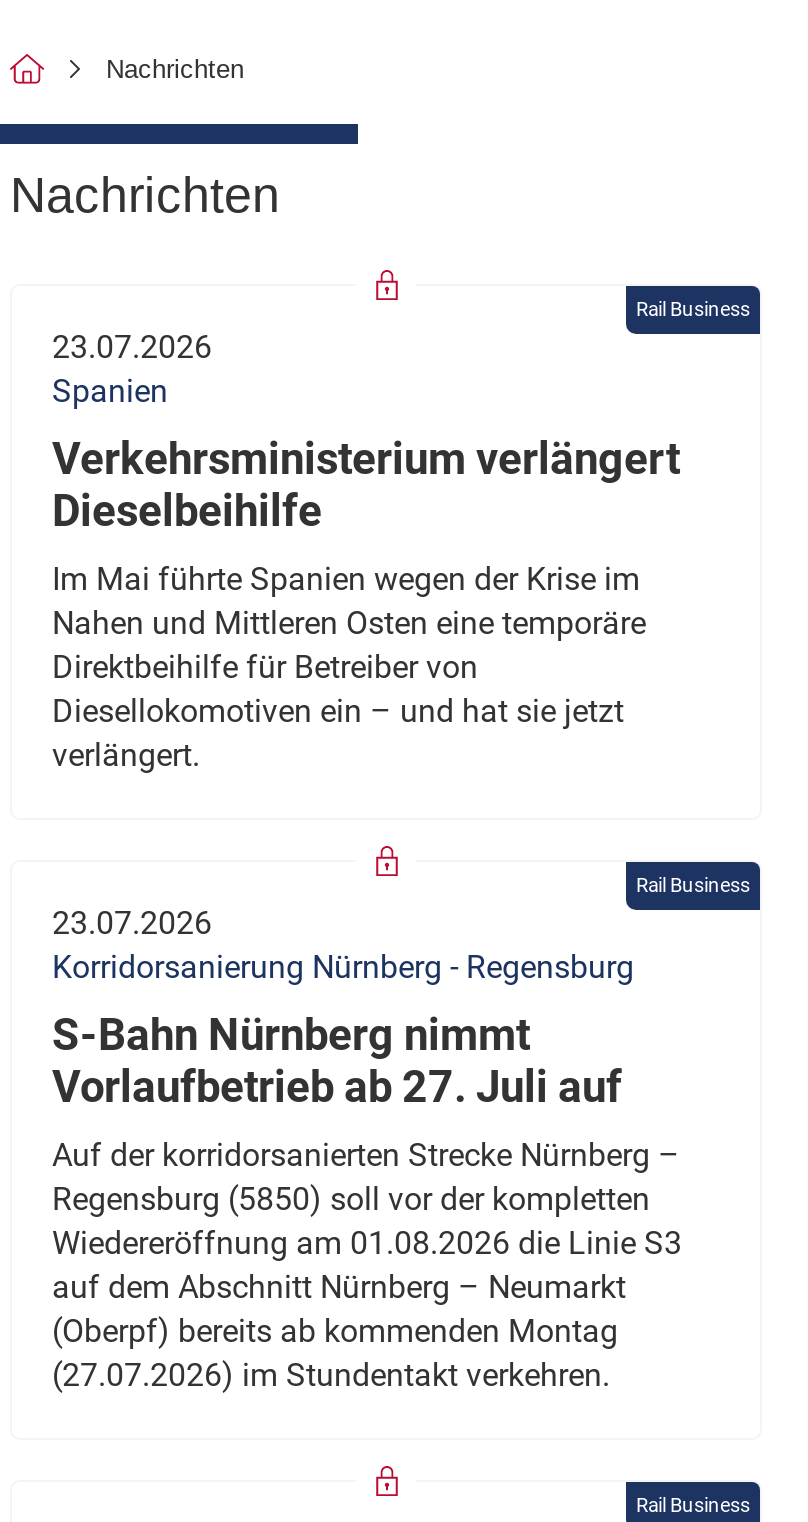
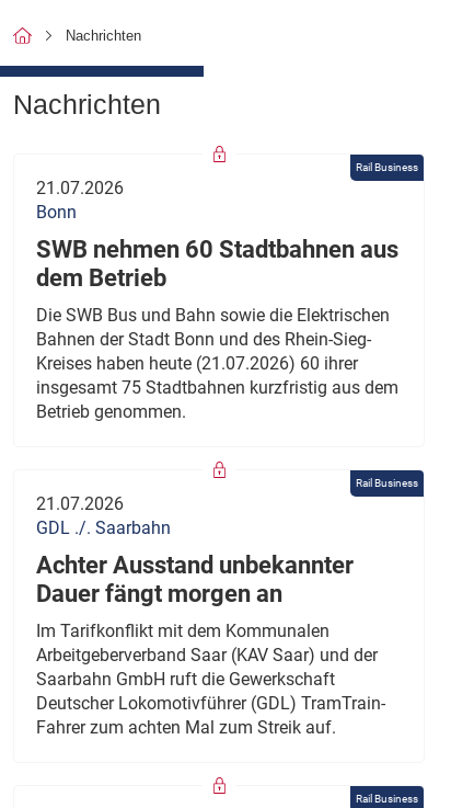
[52,328,212,410] 23.07.2026 | Spanien -> [36,178,124,223] 21.07.2026 | Bonn
[52,434,680,536] Verkehrsministerium verlängert | Dieselbeihilfe -> [36,236,398,292] SWB nehmen 60 Stadtbahnen aus | dem Betrieb
[52,560,646,774] Im Mai führte Spanien wegen der Krise im | Nahen und Mittleren Osten eine temporäre | Direktbeihilfe für Betreiber von | Diesellokomotiven ein – und hat sie jetzt | verlängert. -> [36,305,398,422] Die SWB Bus und Bahn sowie die Elektrischen | Bahnen der Stadt Bonn und des Rhein-Sieg- | Kreises haben heute (21.07.2026) 60 ihrer | insgesamt 75 Stadtbahnen kurzfristig aus dem | Betrieb genommen.
[52,904,634,986] 23.07.2026 | Korridorsanierung Nürnberg - Regensburg -> [36,494,171,539] 21.07.2026 | GDL ./. Saarbahn
[52,1010,622,1112] S-Bahn Nürnberg nimmt | Vorlaufbetrieb ab 27. Juli auf -> [36,552,354,608] Achter Ausstand unbekannter | Dauer fängt morgen an
[52,1136,682,1394] Auf der korridorsanierten Strecke Nürnberg – | Regensburg (5850) soll vor der kompletten | Wiedereröffnung am 01.08.2026 die Linie S3 | auf dem Abschnitt Nürnberg – Neumarkt | (Oberpf) bereits ab kommenden Montag | (27.07.2026) im Stundentakt verkehren. -> [36,621,385,738] Im Tarifkonflikt mit dem Kommunalen | Arbeitgeberverband Saar (KAV Saar) und der | Saarbahn GmbH ruft die Gewerkschaft | Deutscher Lokomotivführer (GDL) TramTrain- | Fahrer zum achten Mal zum Streik auf.

